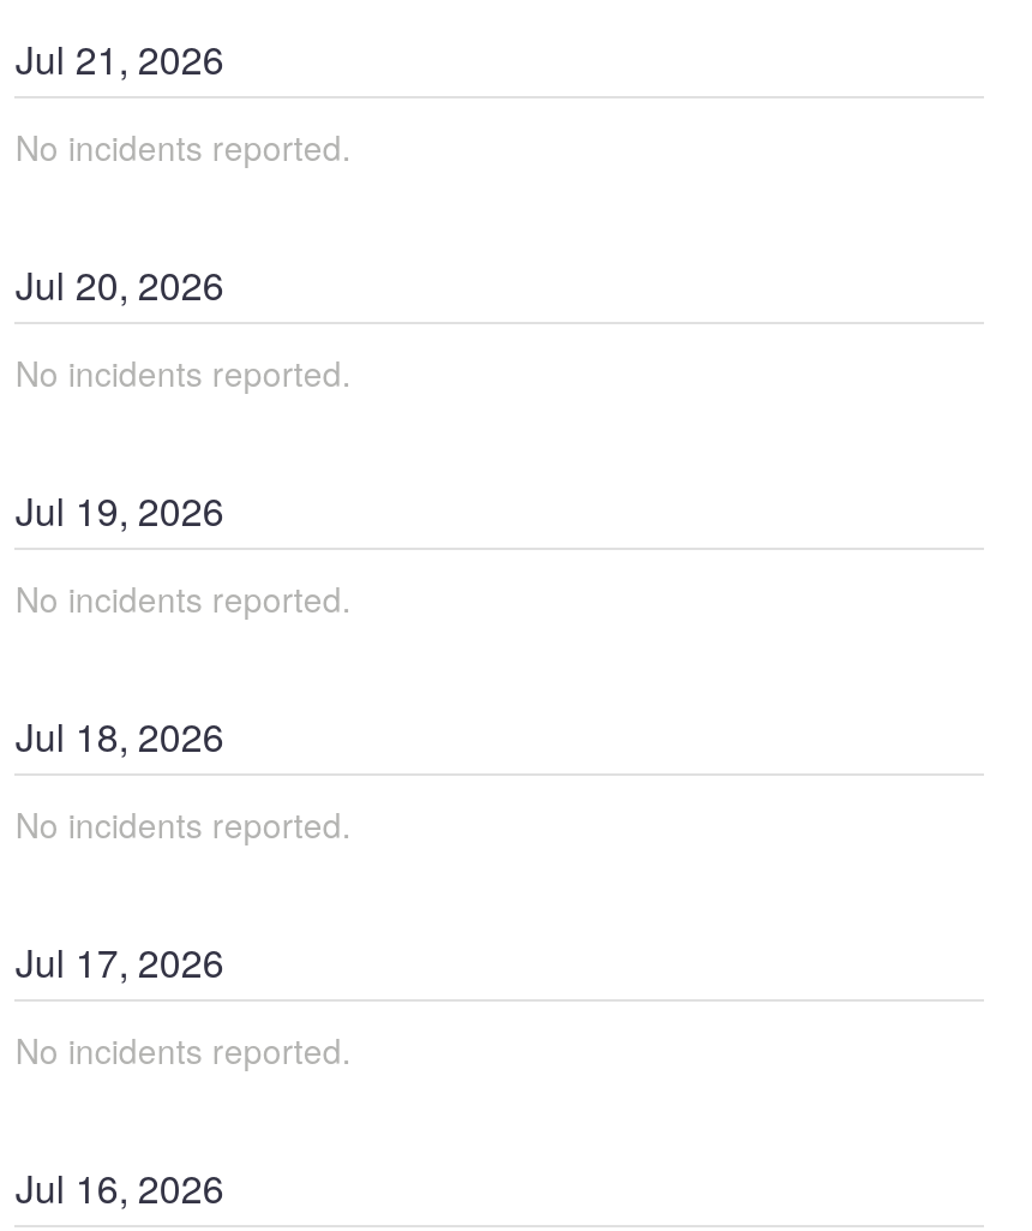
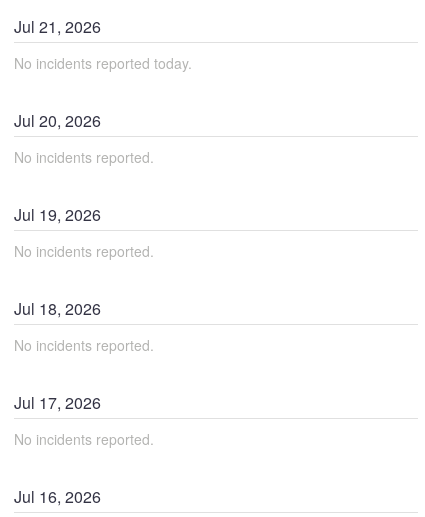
[15,122,351,170] No incidents reported. -> [14,53,192,73] No incidents reported today.

